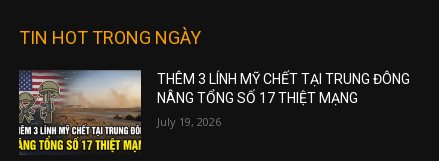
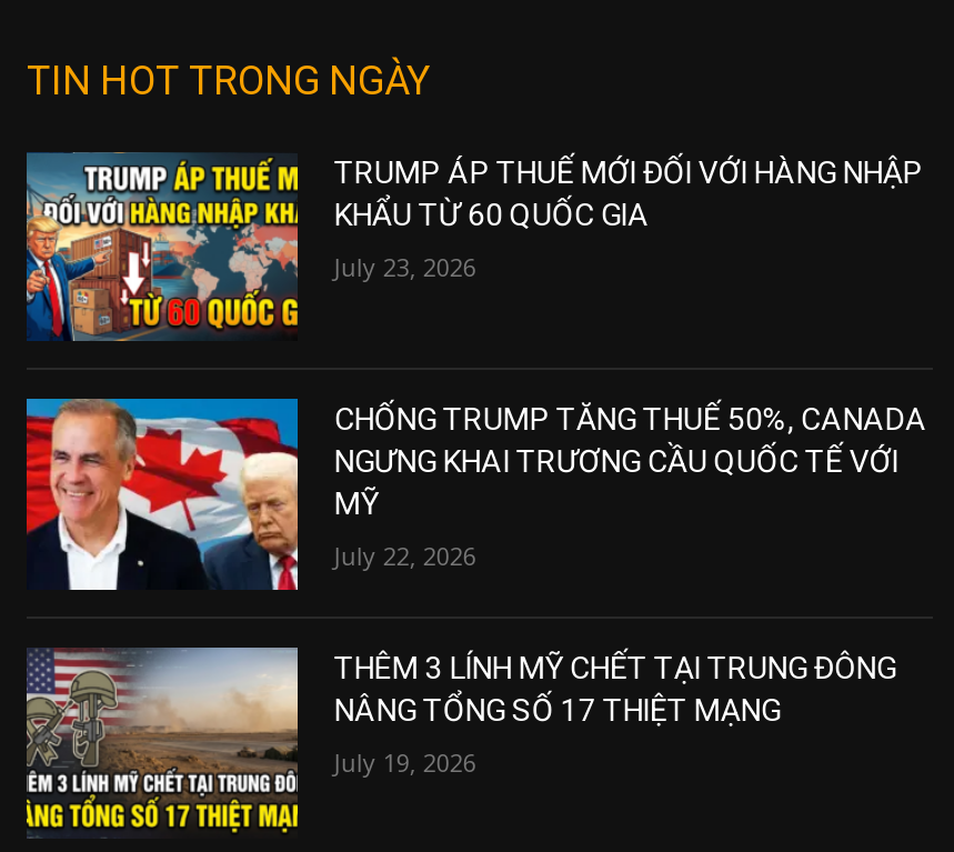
none -> [24,152,923,343] [image] | TRUMP ÁP THUẾ MỚI ĐỐI VỚI HÀNG NHẬP | KHẨU TỪ 60 QUỐC GIA | July 23, 2026
none -> [24,397,927,594] [image] | CHỐNG TRUMP TĂNG THUẾ 50%, CANADA | NGƯNG KHAI TRƯƠNG CẦU QUỐC TẾ VỚI | MỸ | July 22, 2026

